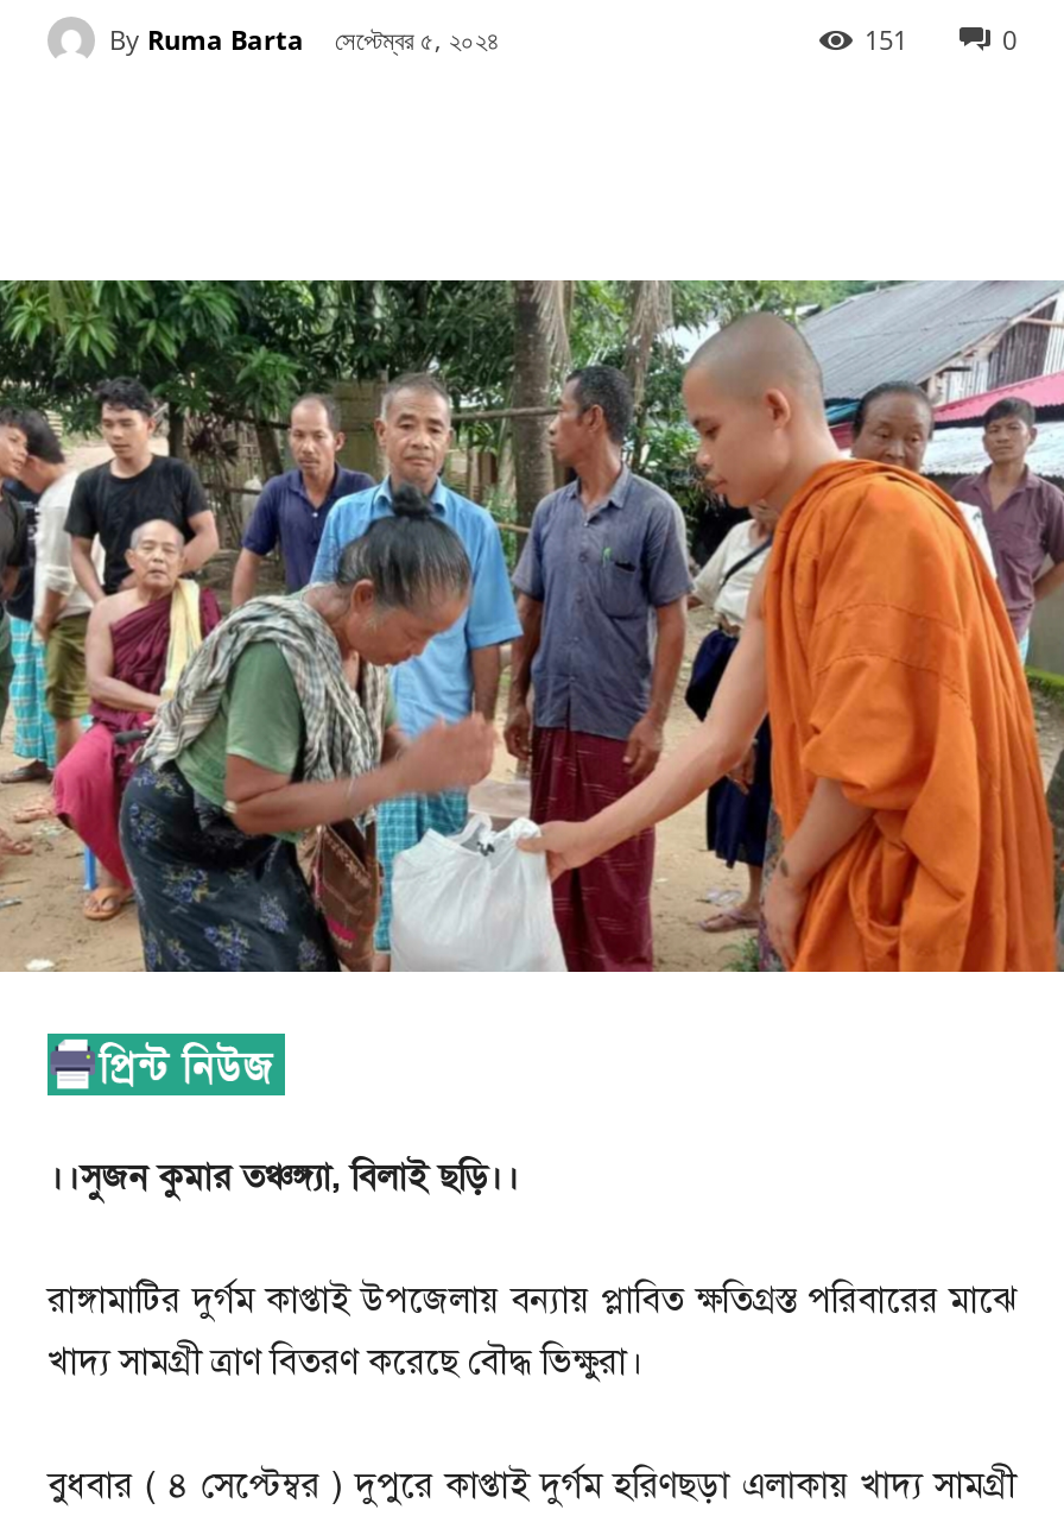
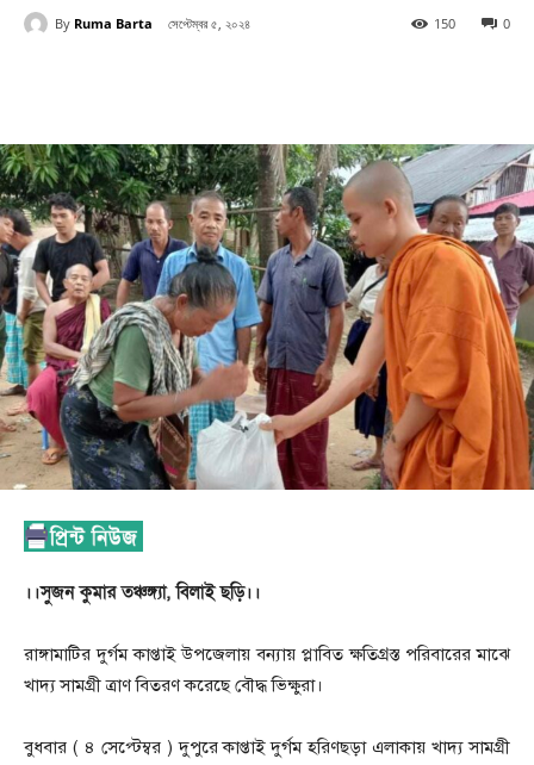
[864,22,907,57] 151 -> [434,14,455,32] 150

